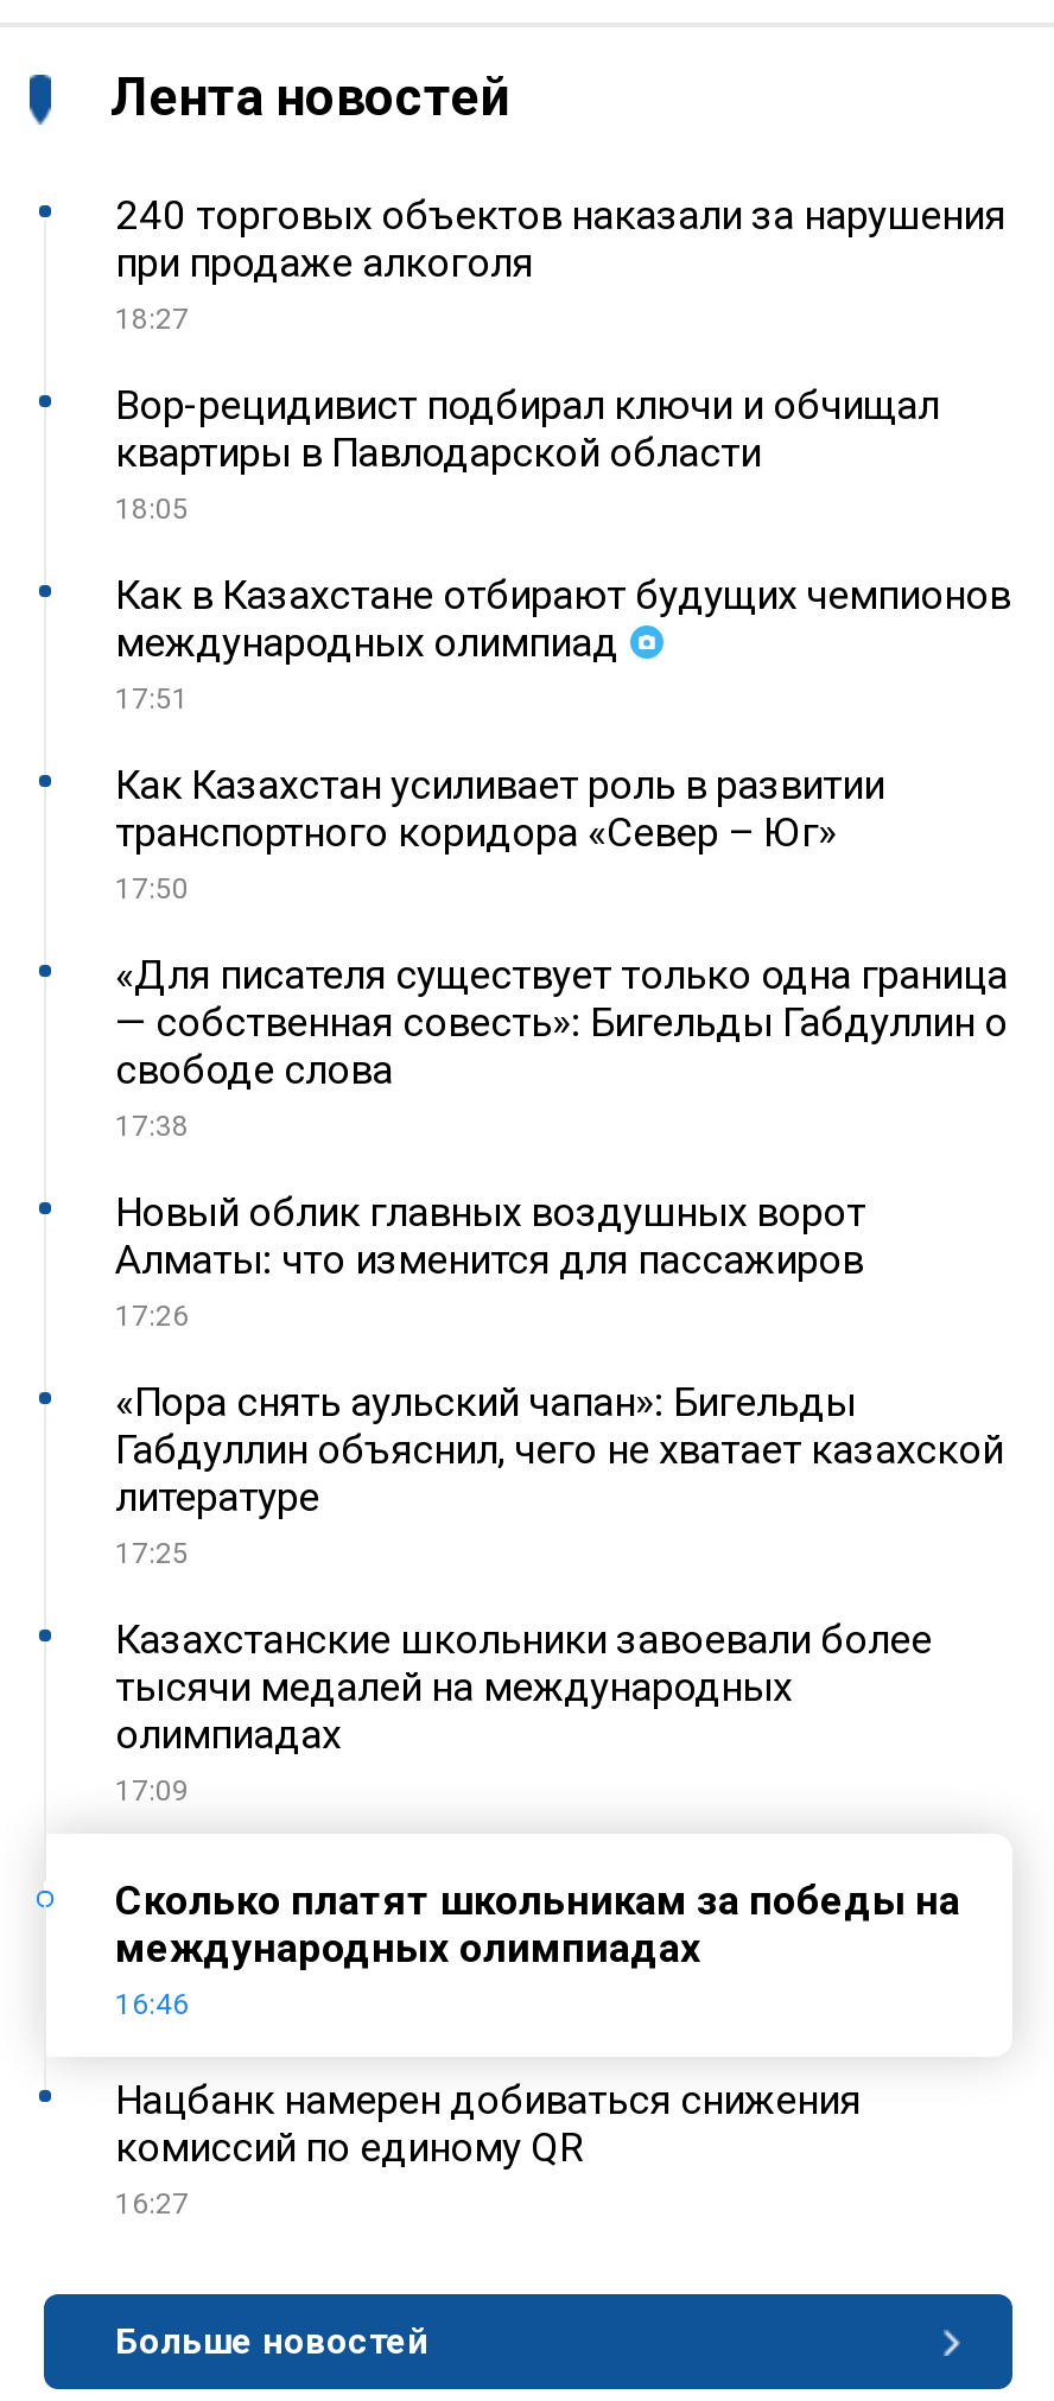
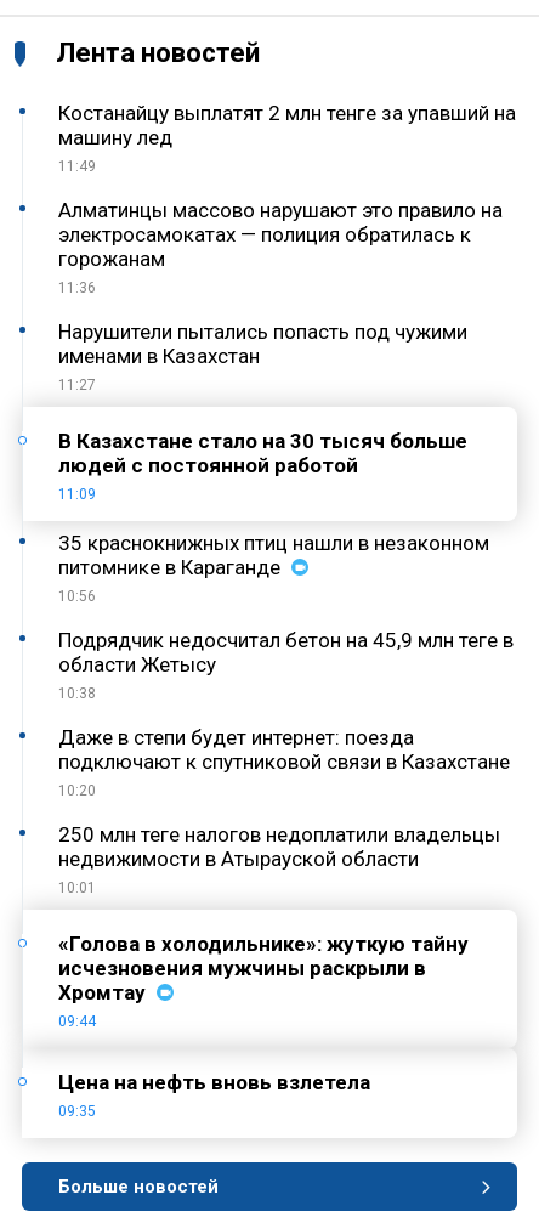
[115,190,1005,335] 240 торговых объектов наказали за нарушения | при продаже алкоголя | 18:27 -> [58,100,516,174] Костанайцу выплатят 2 млн тенге за упавший на | машину лед | 11:49
[115,380,939,525] Вор-рецидивист подбирал ключи и обчищал | квартиры в Павлодарской области | 18:05 -> [58,197,503,296] Алматинцы массово нарушают это правило на | электросамокатах — полиция обратилась к | горожанам | 11:36
[115,570,1010,715] Как в Казахстане отбирают будущих чемпионов | международных олимпиад | 17:51 -> [58,319,467,393] Нарушители пытались попасть под чужими | именами в Казахстан | 11:27
[115,760,884,905] Как Казахстан усиливает роль в развитии | транспортного коридора «Север – Юг» | 17:50 -> [58,428,467,502] В Казахстане стало на 30 тысяч больше | людей с постоянной работой | 11:09
[115,950,1008,1142] «Для писателя существует только одна граница | — собственная совесть»: Бигельды Габдуллин о | свободе слова | 17:38 -> [58,530,489,604] 35 краснокнижных птиц нашли в незаконном | питомнике в Караганде | 10:56
[115,1187,865,1332] Новый облик главных воздушных ворот | Алматы: что изменится для пассажиров | 17:26 -> [58,627,514,702] Подрядчик недосчитал бетон на 45,9 млн теңге в | области Жетысу | 10:38
[115,1377,1003,1569] «Пора снять аульский чапан»: Бигельды | Габдуллин объяснил, чего не хватает казахской | литературе | 17:25 -> [58,725,510,799] Даже в степи будет интернет: поезда | подключают к спутниковой связи в Казахстане | 10:20
[115,1614,932,1807] Казахстанские школьники завоевали более | тысячи медалей на международных | олимпиадах | 17:09 -> [58,822,500,896] 250 млн теңге налогов недоплатили владельцы | недвижимости в Атырауской области | 10:01
[115,1875,960,2020] Сколько платят школьникам за победы на | международных олимпиадах | 16:46 -> [58,931,469,1029] «Голова в холодильнике»: жуткую тайну | исчезновения мужчины раскрыли в | Хромтау | 09:44
[115,2075,861,2220] Нацбанк намерен добиваться снижения | комиссий по единому QR | 16:27 -> [58,1070,370,1119] Цена на нефть вновь взлетела | 09:35

